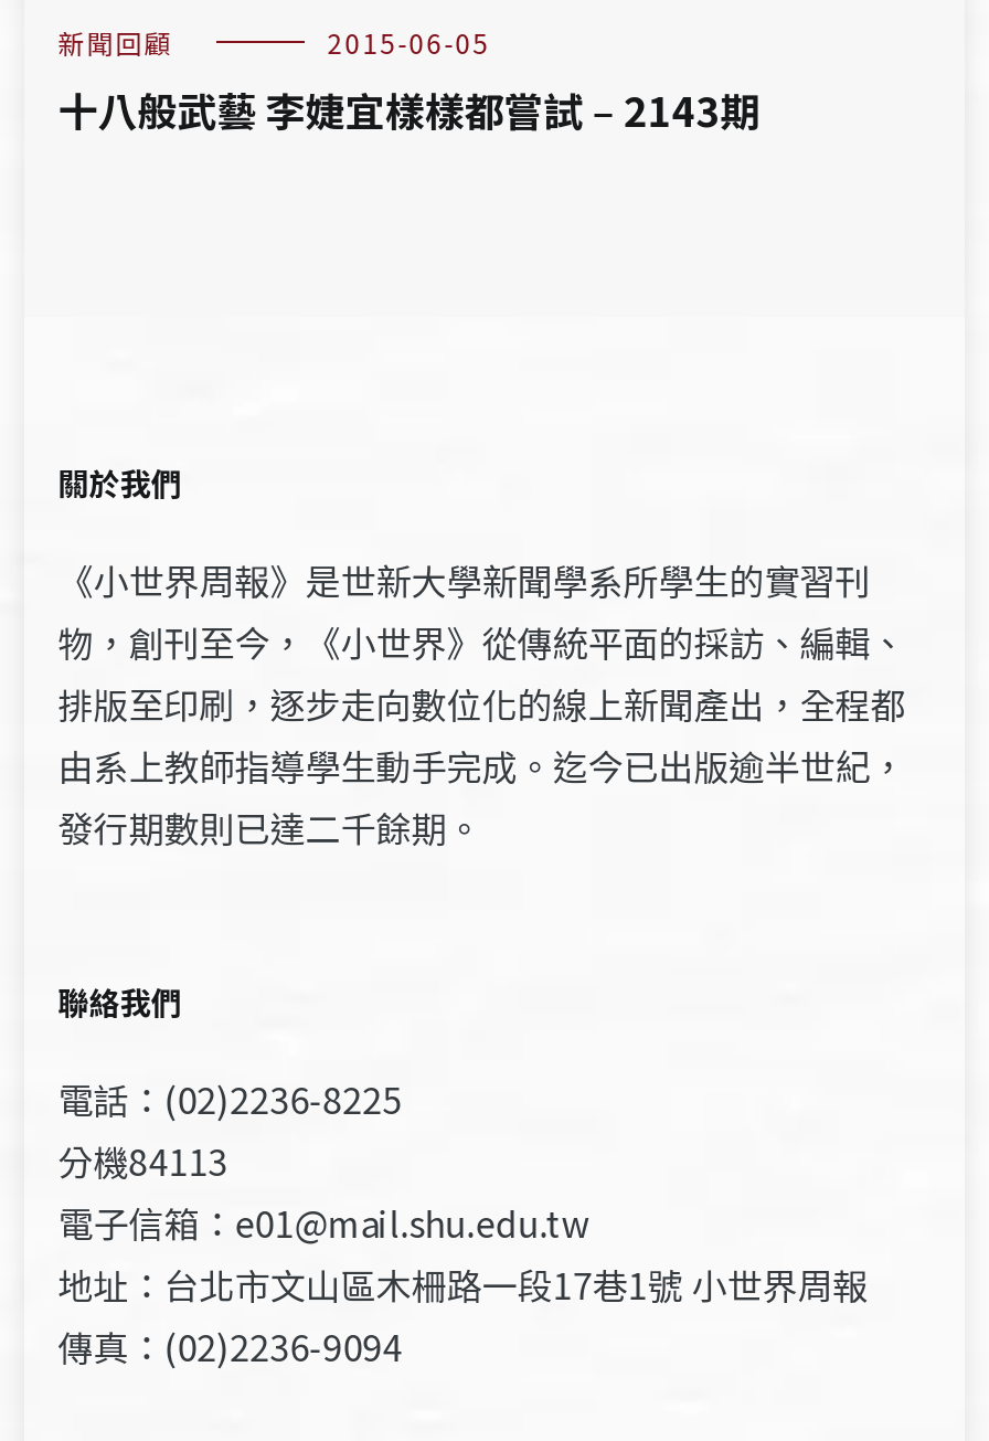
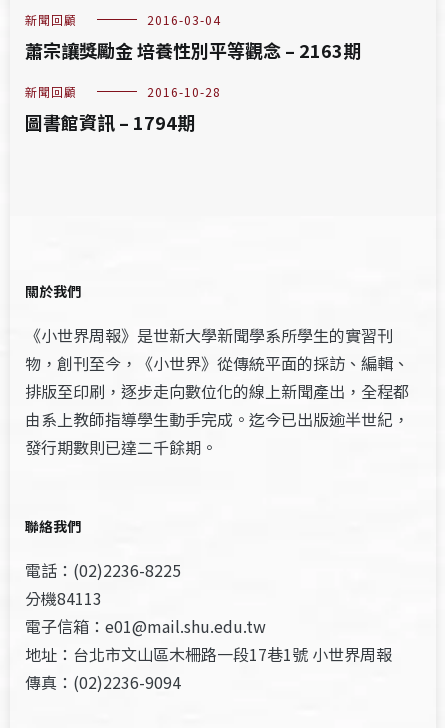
[58,23,760,138] 2015-06-05 | 十八般武藝 李婕宜樣樣都嘗試 – 2143期 -> [25,11,361,135] 2016-03-04 | 蕭宗讓獎勵金 培養性別平等觀念 – 2163期 | 新聞回顧 | 2016-10-28 | 圖書館資訊 – 1794期

